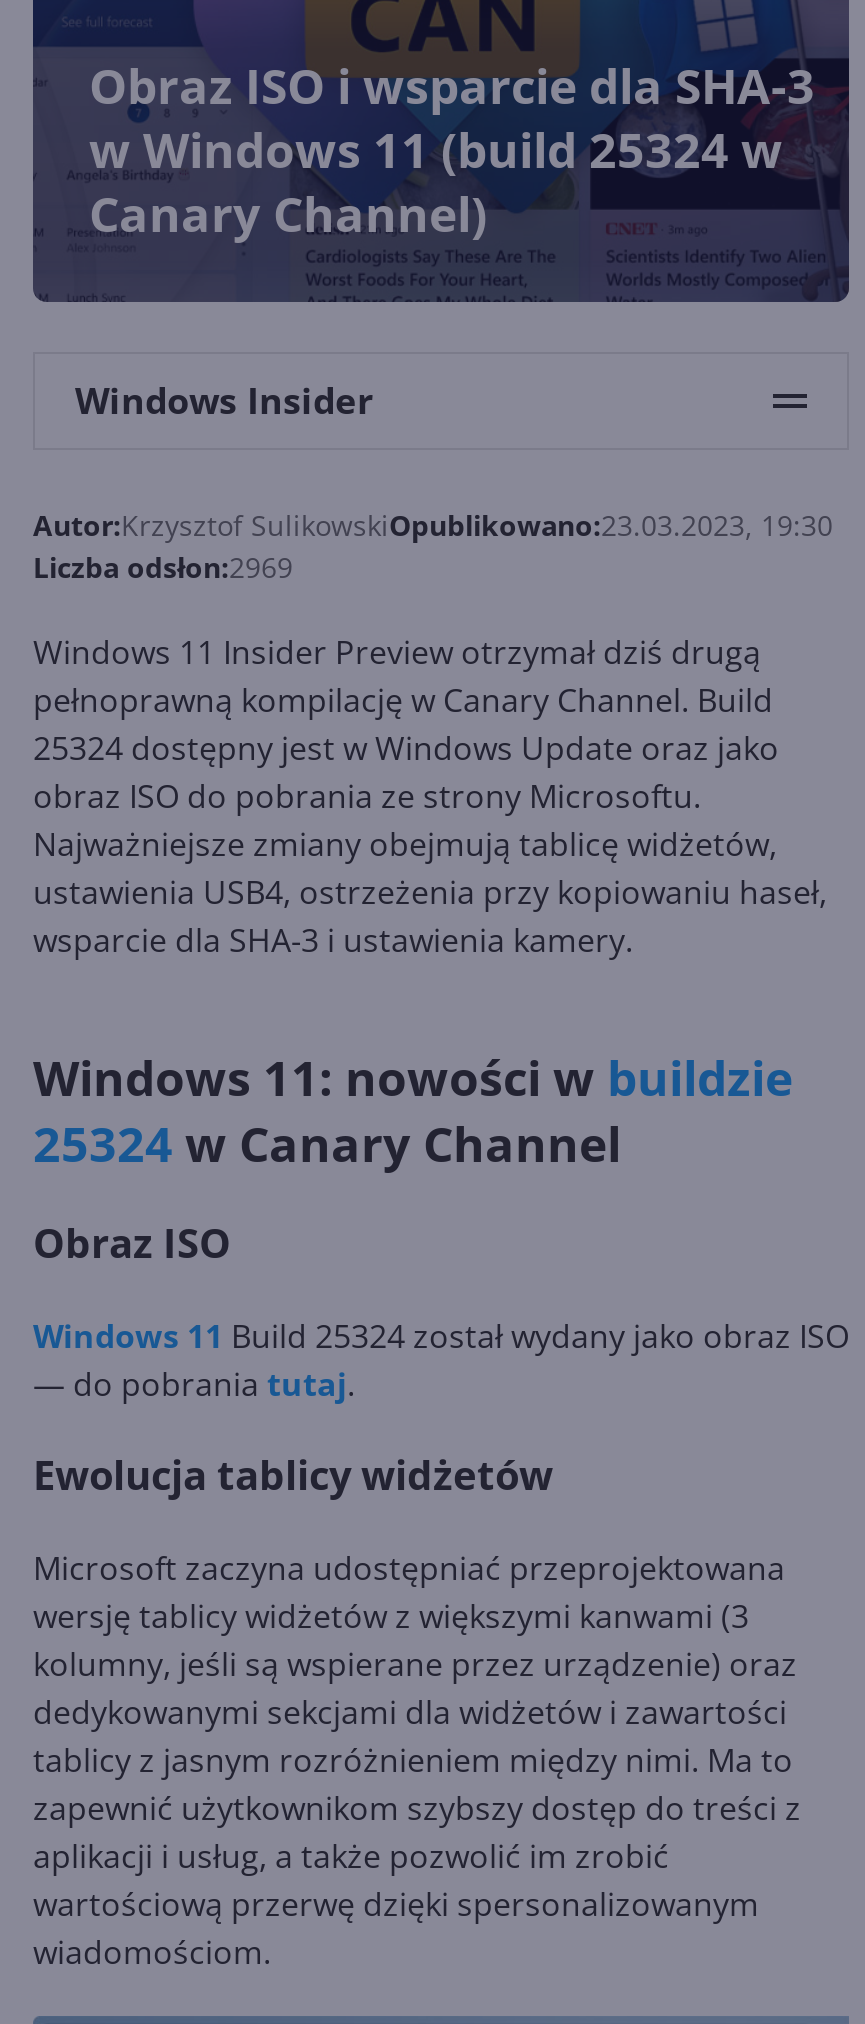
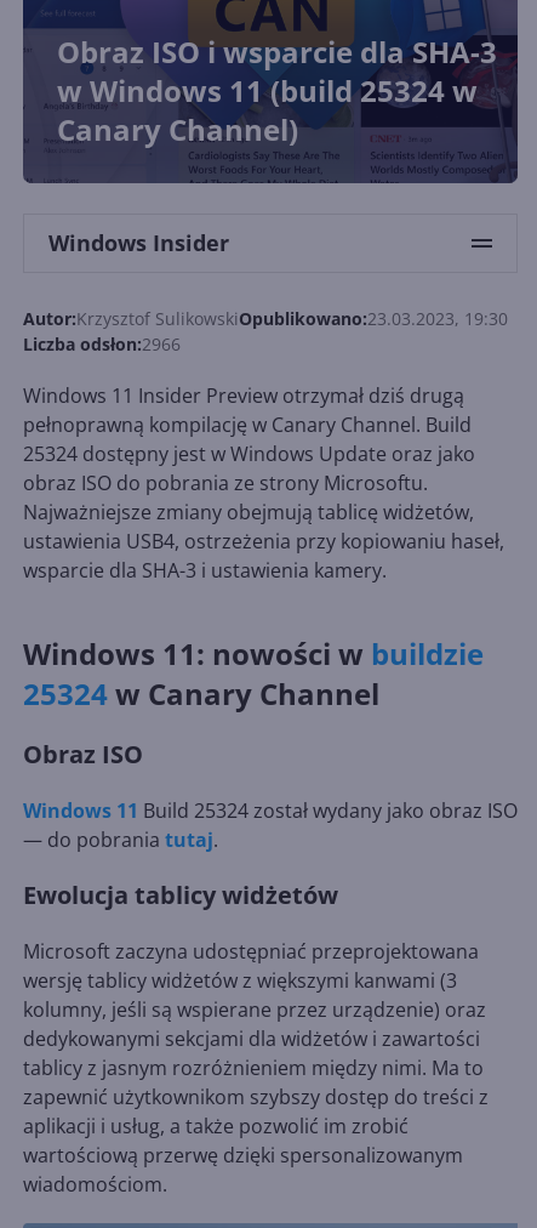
[33,548,293,586] Liczba odsłon:2969 -> [23,332,181,356] Liczba odsłon:2966

